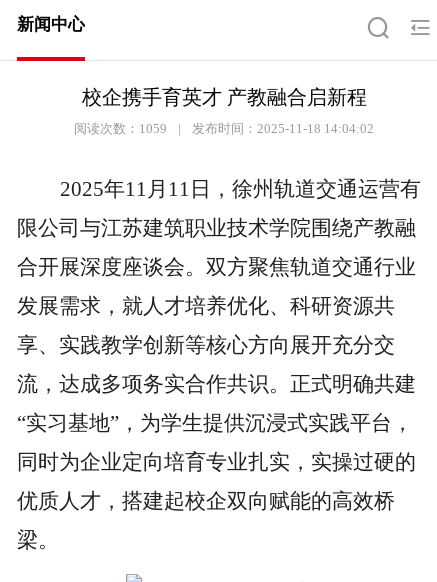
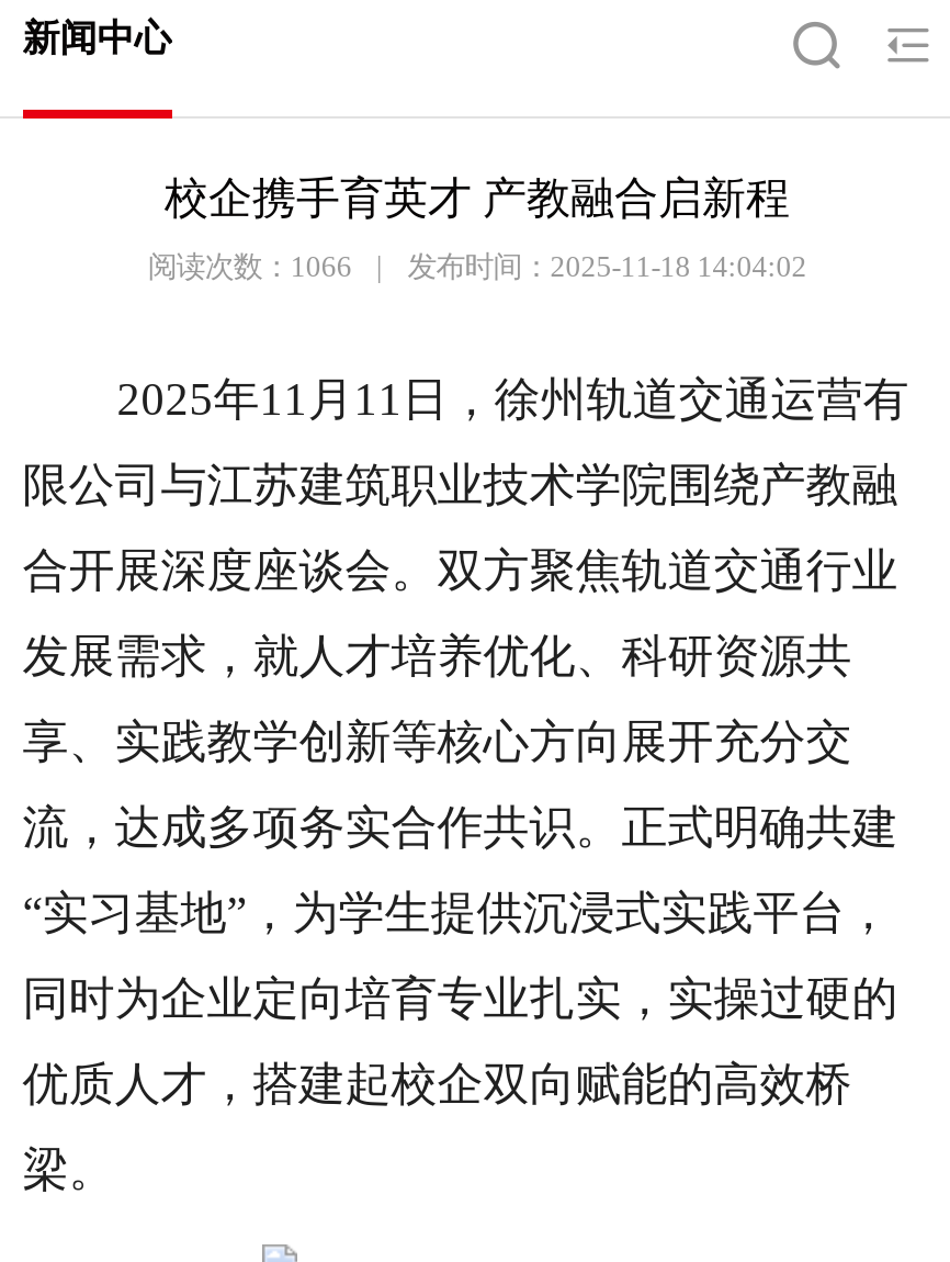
[74,121,167,136] 阅读次数：1059 -> [148,250,352,283] 阅读次数：1066

